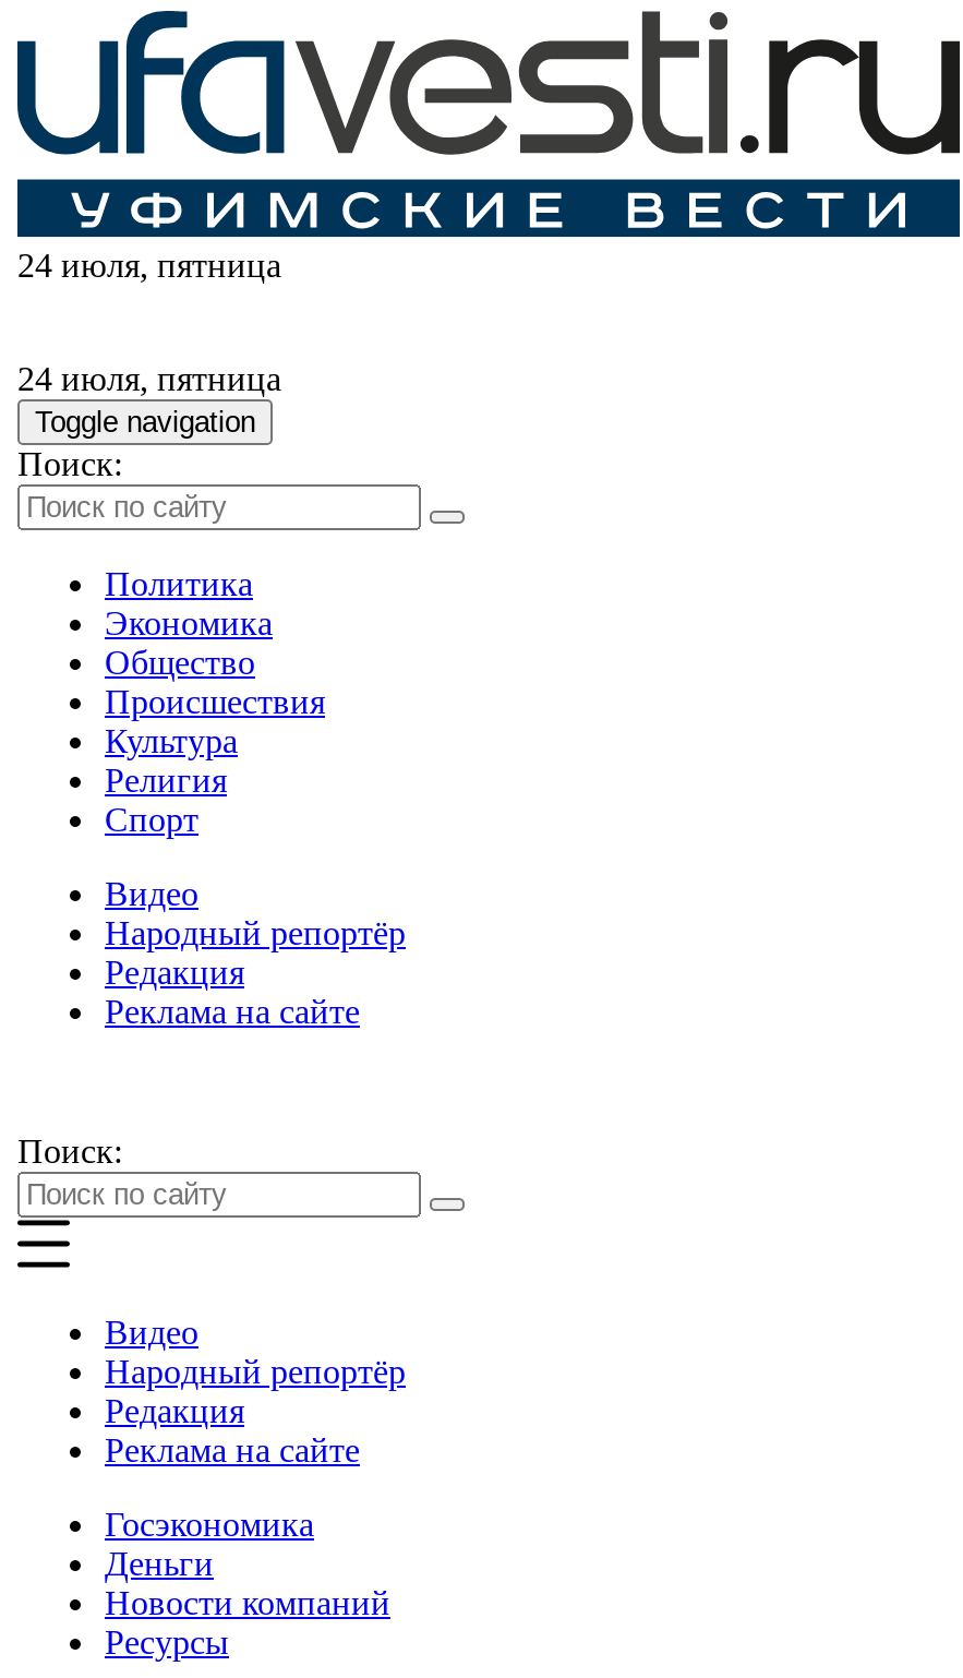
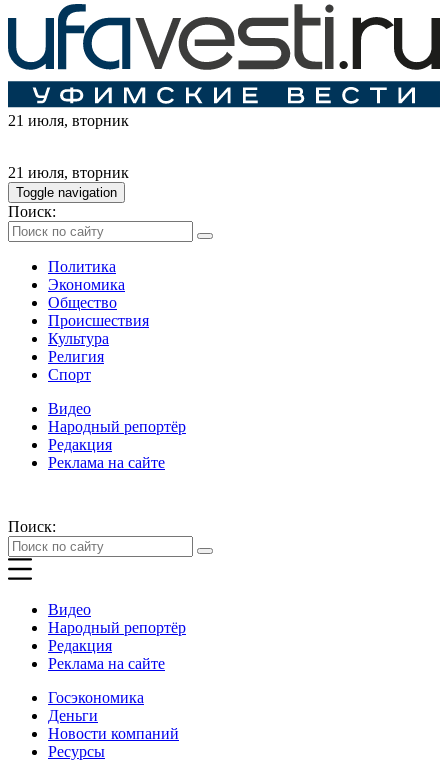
[17,247,281,285] 24 июля, пятница -> [8,112,129,129] 21 июля, вторник
[17,361,281,398] 24 июля, пятница -> [8,164,129,181] 21 июля, вторник

